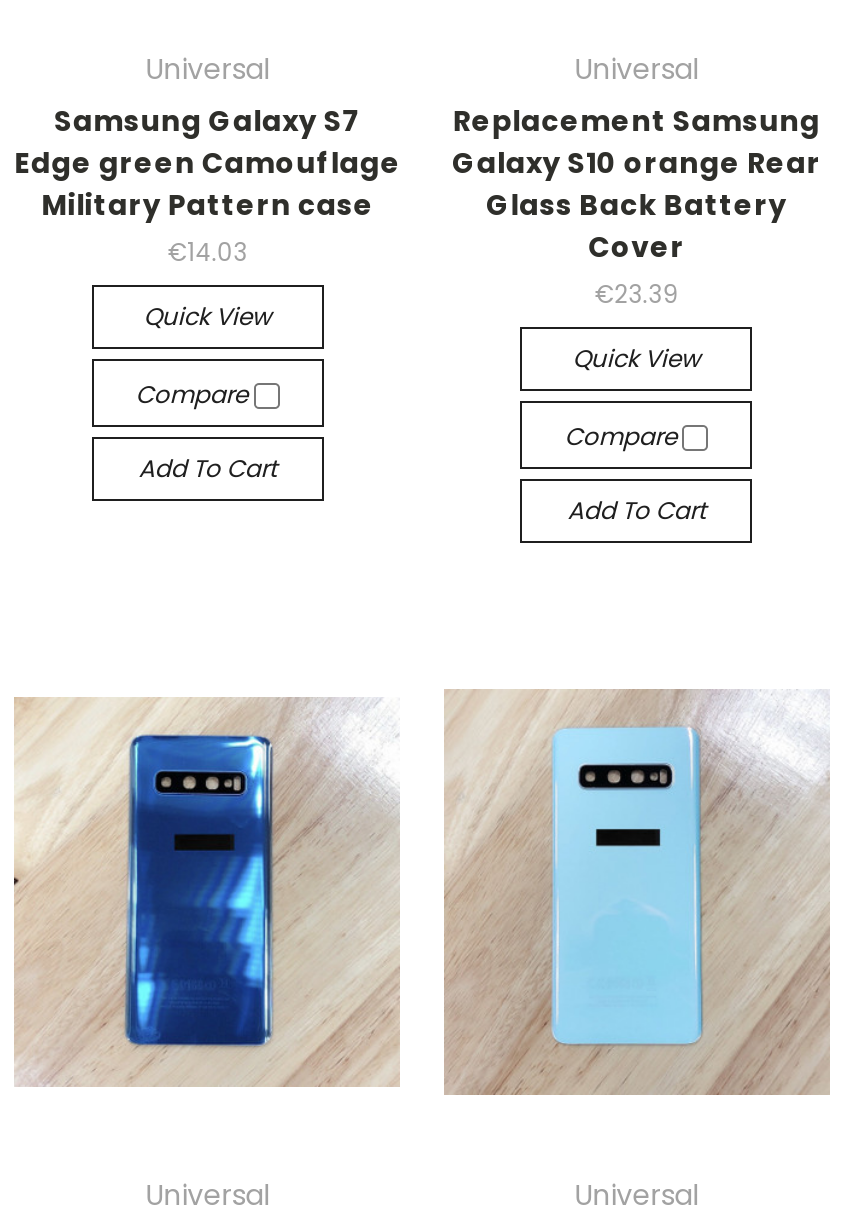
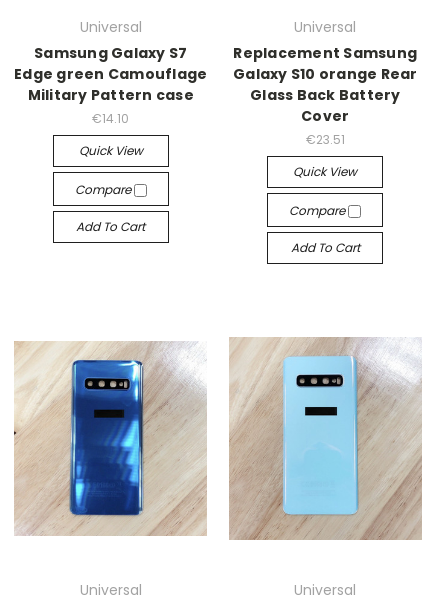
[168,235,248,269] €14.03 -> [92,110,129,127] €14.10
[594,277,678,311] €23.39 -> [306,131,345,148] €23.51

